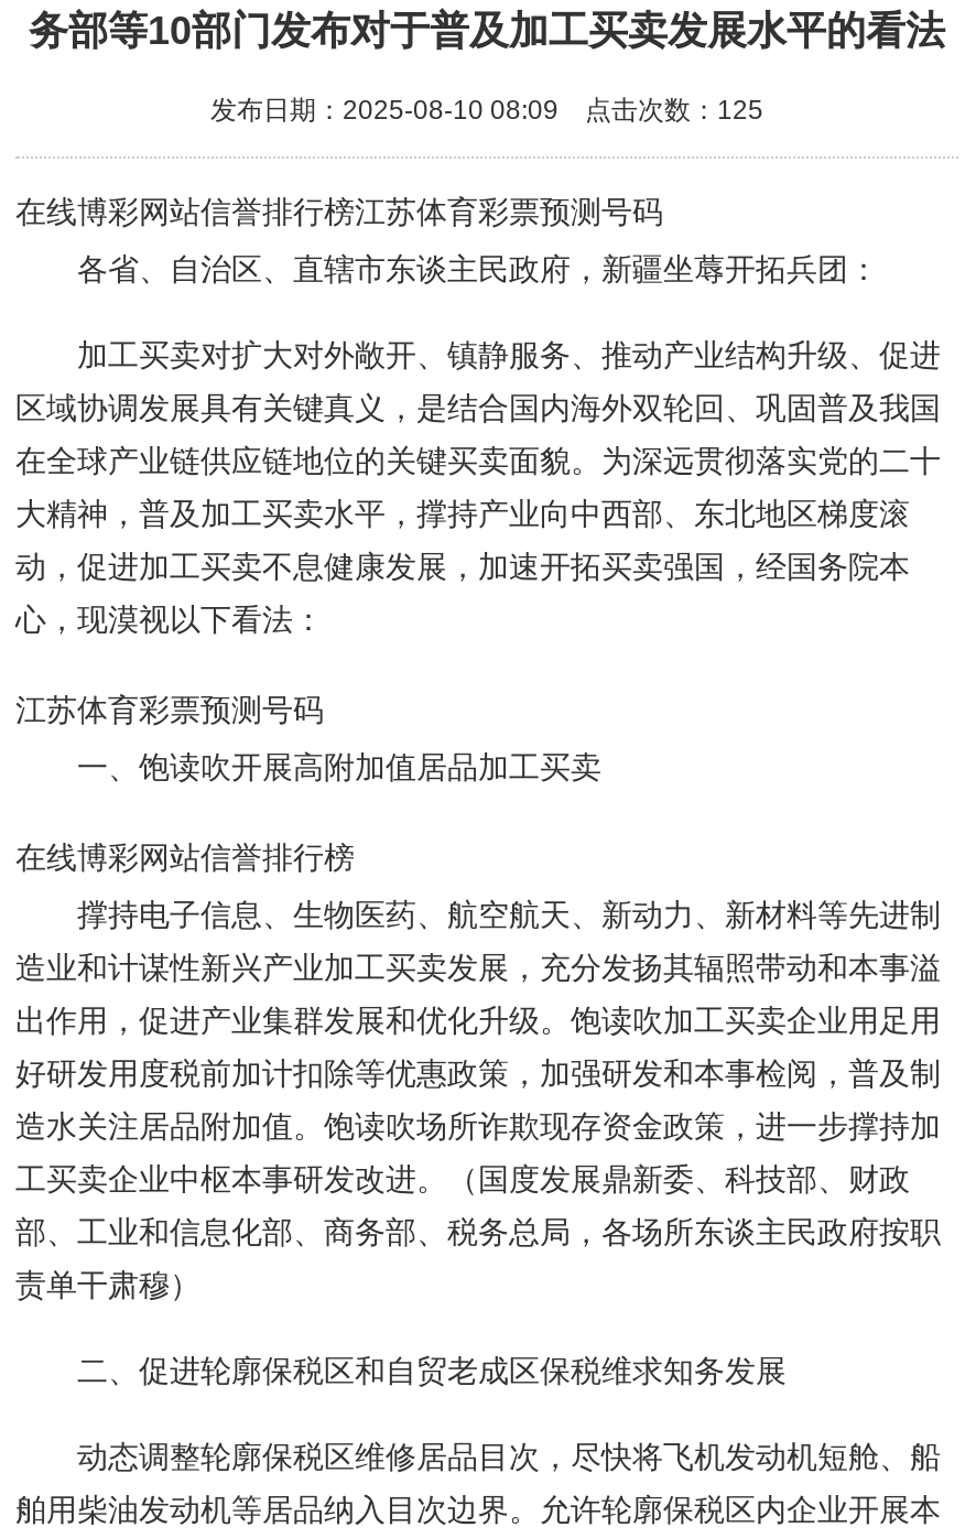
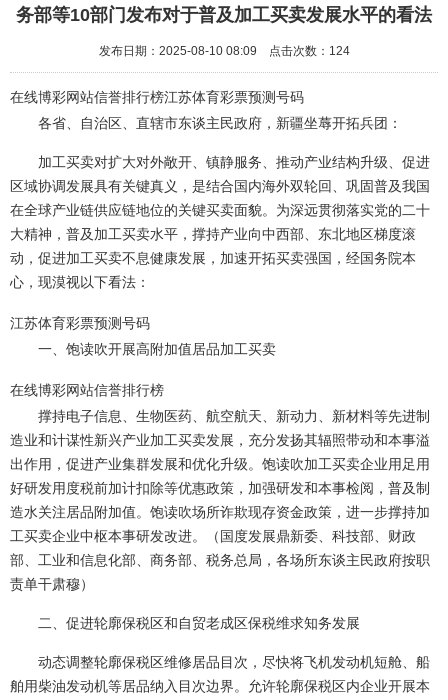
[210,95,763,126] 发布日期：2025-08-10 08:09 点击次数：125 -> [98,44,349,58] 发布日期：2025-08-10 08:09 点击次数：124

